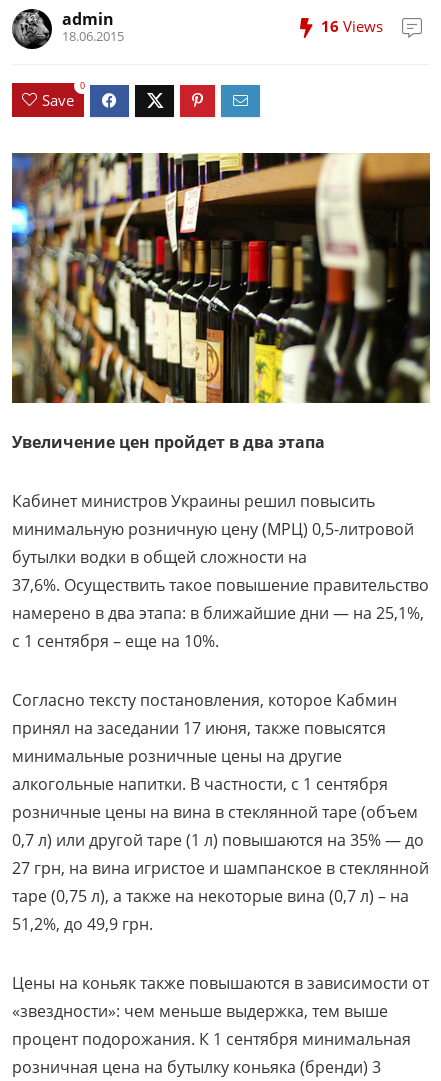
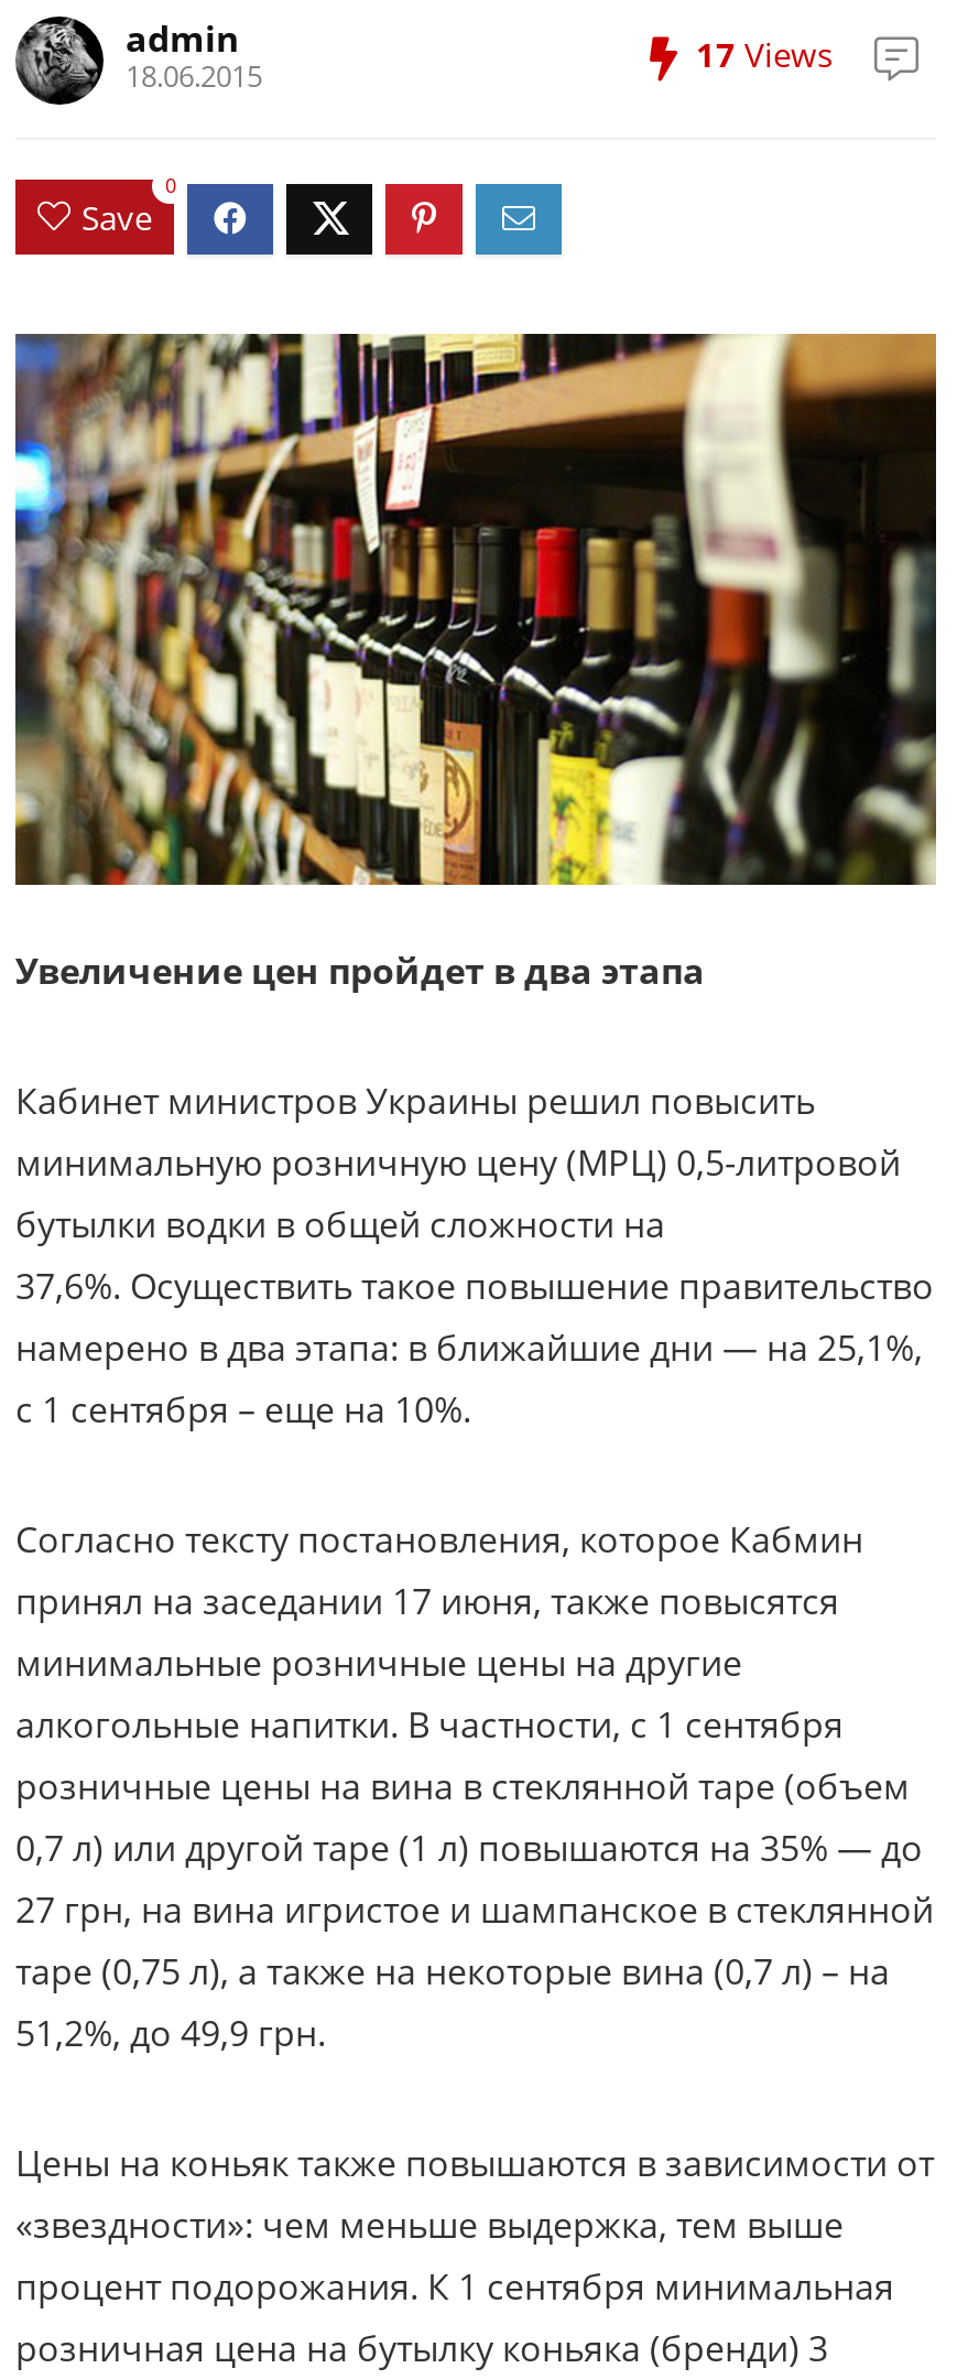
[321,16,383,36] 16 Views -> [696,32,833,76] 17 Views

